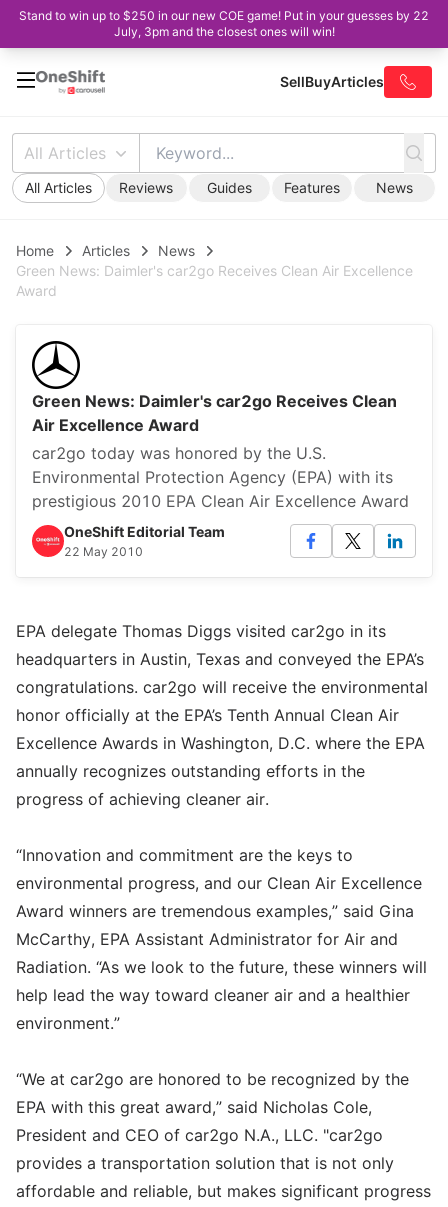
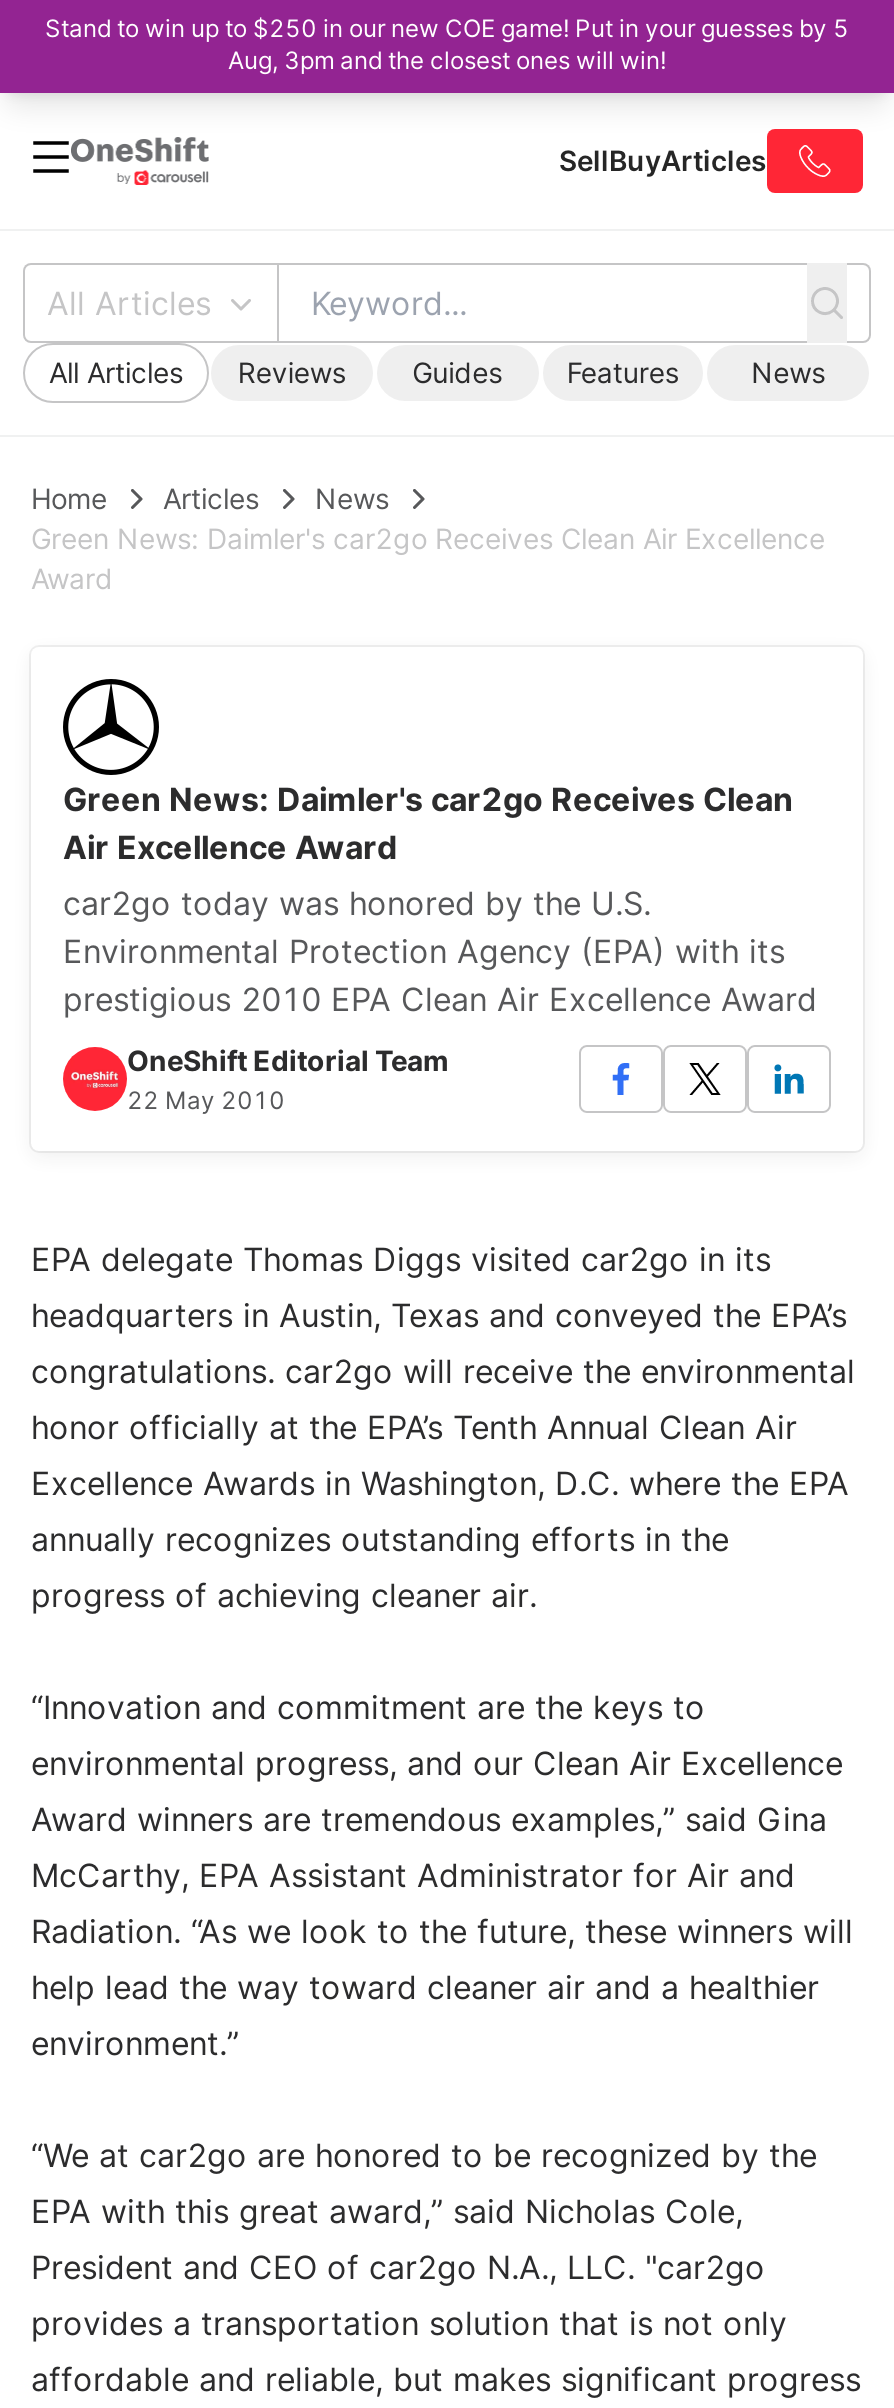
[19,8,429,23] Stand to win up to $250 in our new COE game! Put in your guesses by 22 -> [45,13,849,43] Stand to win up to $250 in our new COE game! Put in your guesses by 5
[113,24,334,39] July, 3pm and the closest ones will win! -> [228,45,666,75] Aug, 3pm and the closest ones will win!

